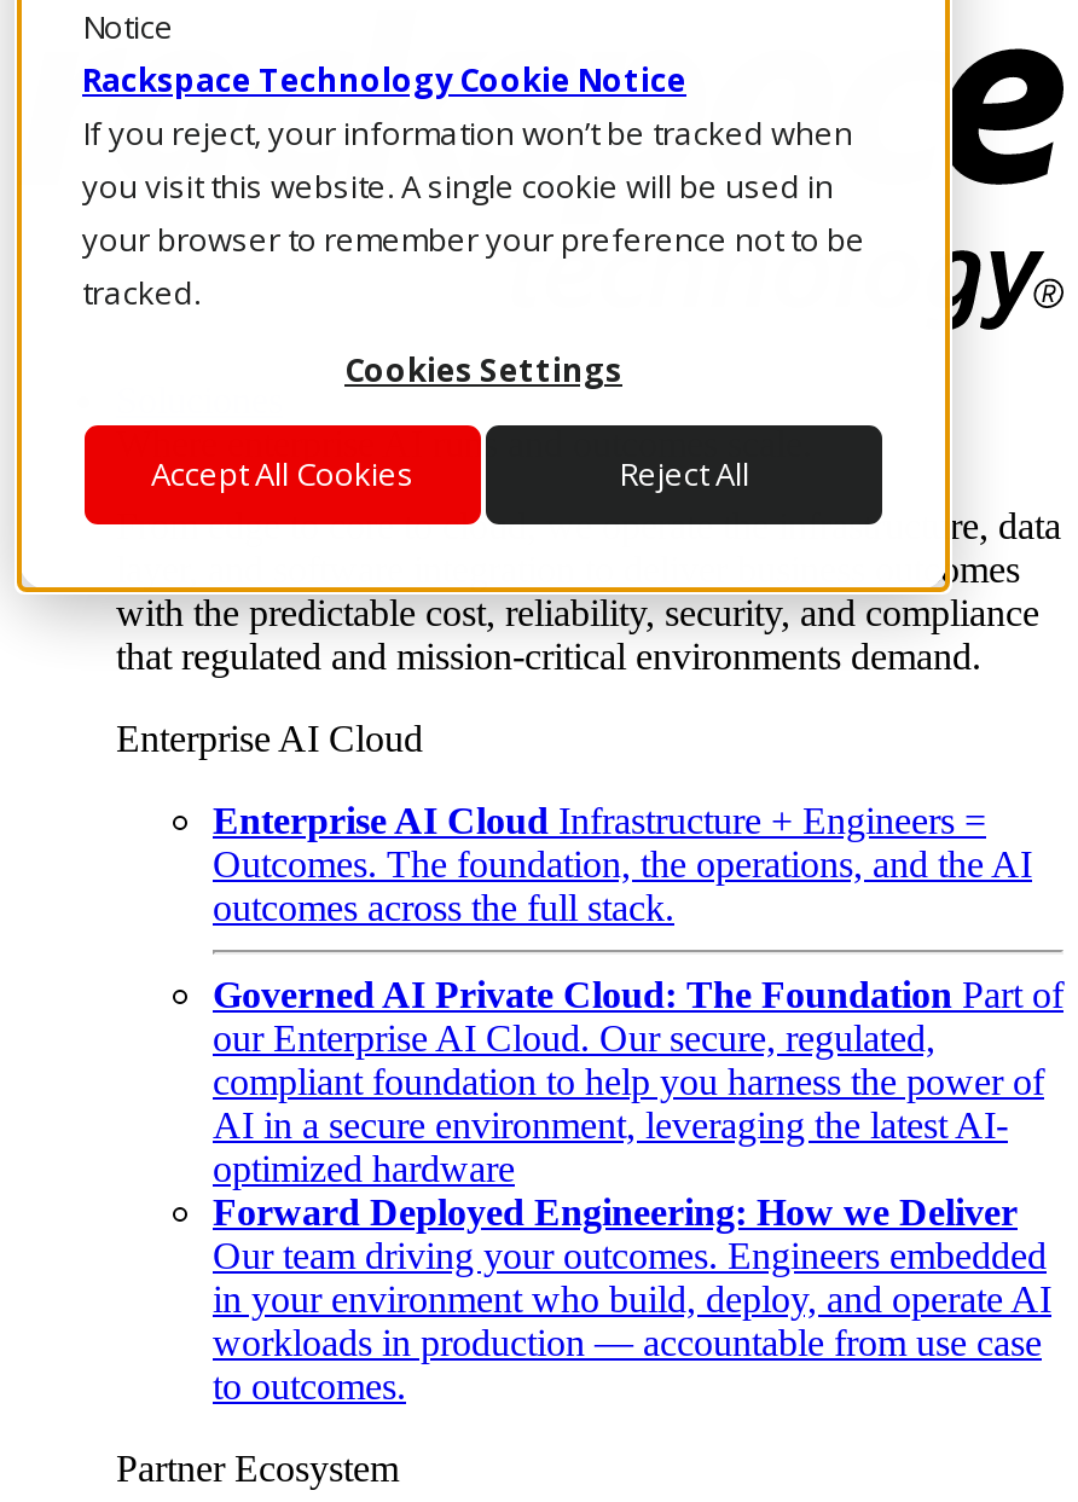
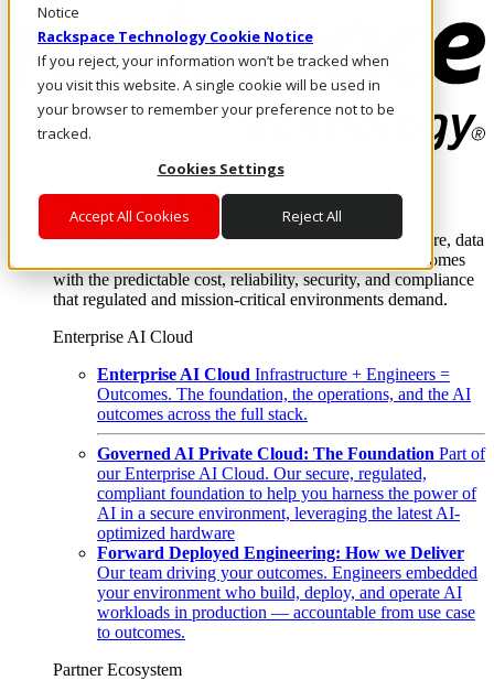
[213,1279,1051,1320] in your environment who build, deploy, and operate AI -> [97,583,462,602] your environment who build, deploy, and operate AI

